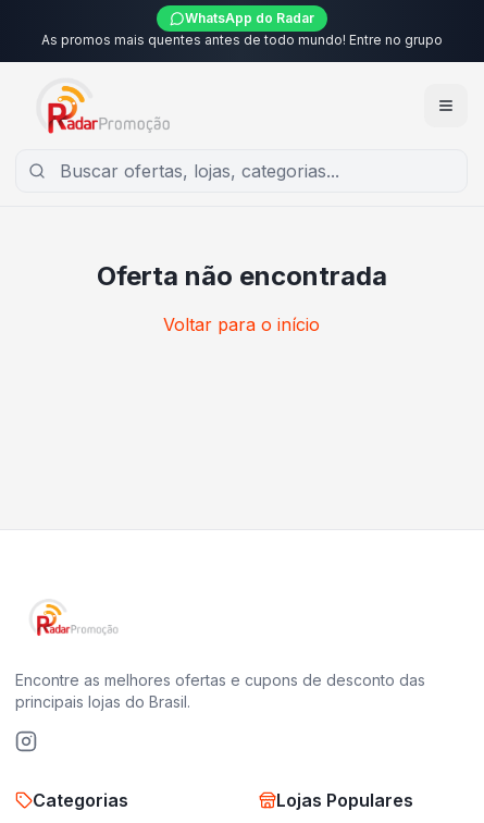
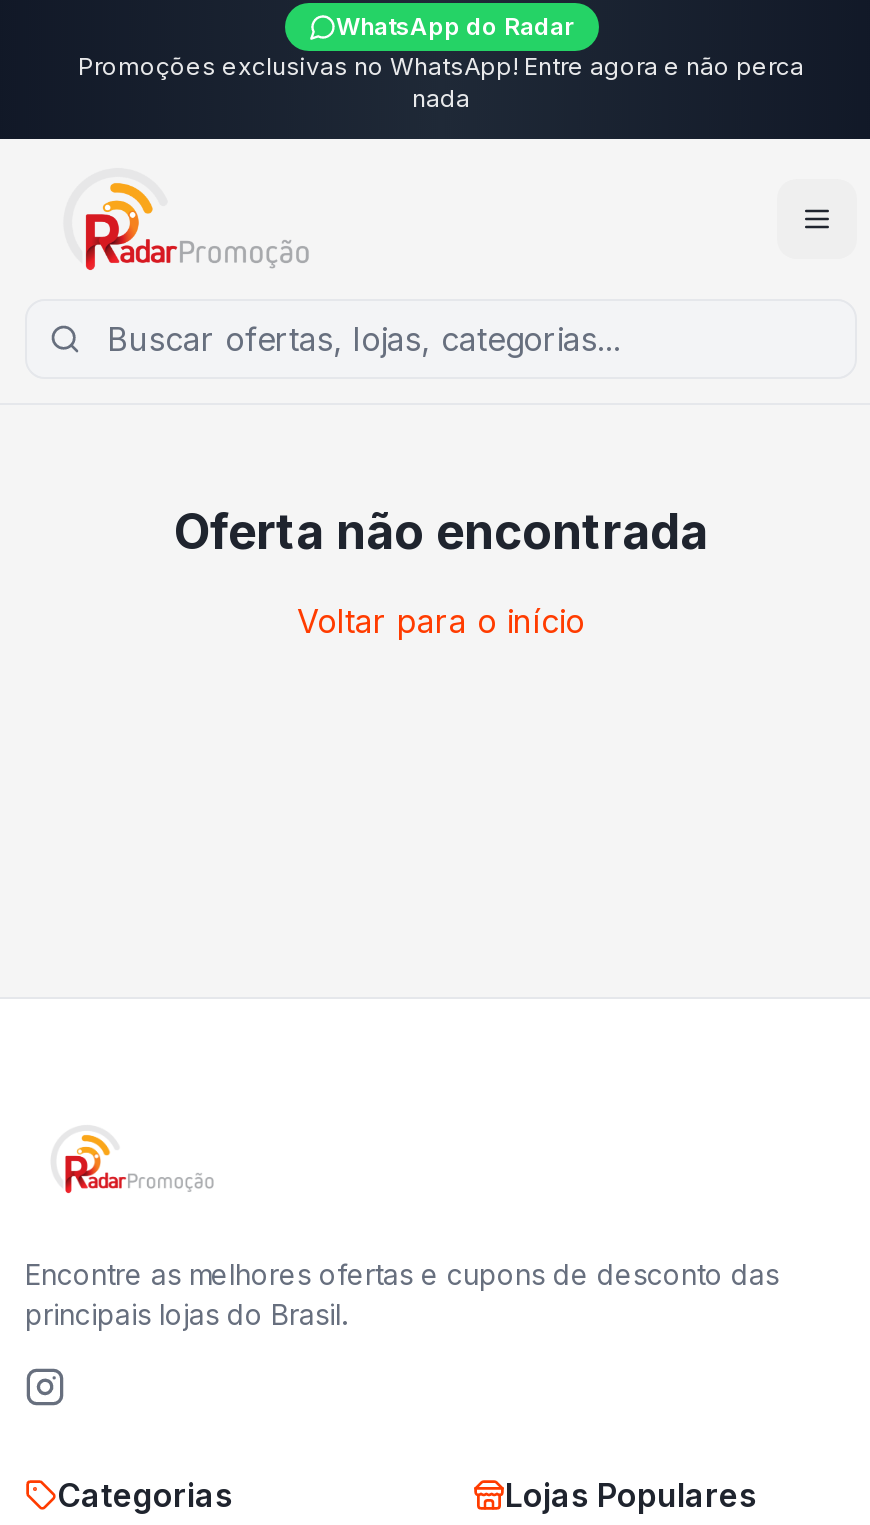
[41,32,442,48] As promos mais quentes antes de todo mundo! Entre no grupo -> [78,51,804,113] Promoções exclusivas no WhatsApp! Entre agora e não perca | nada

